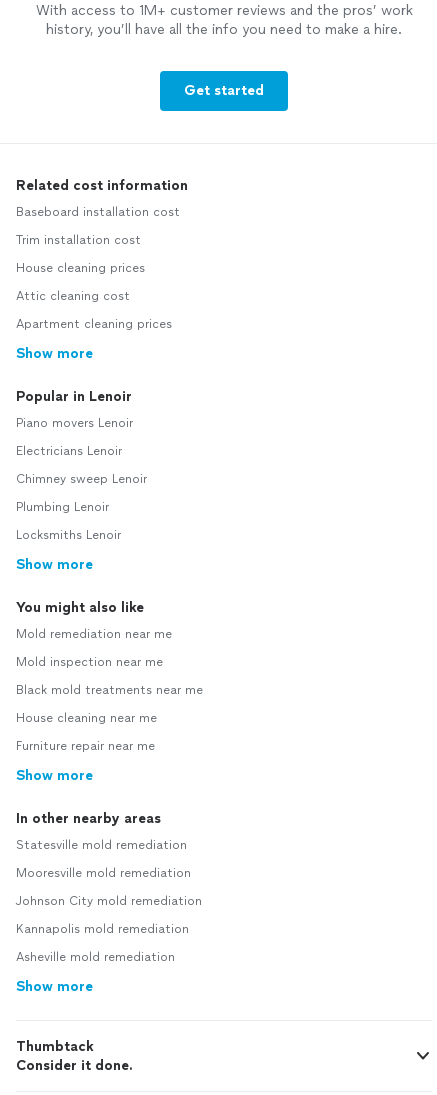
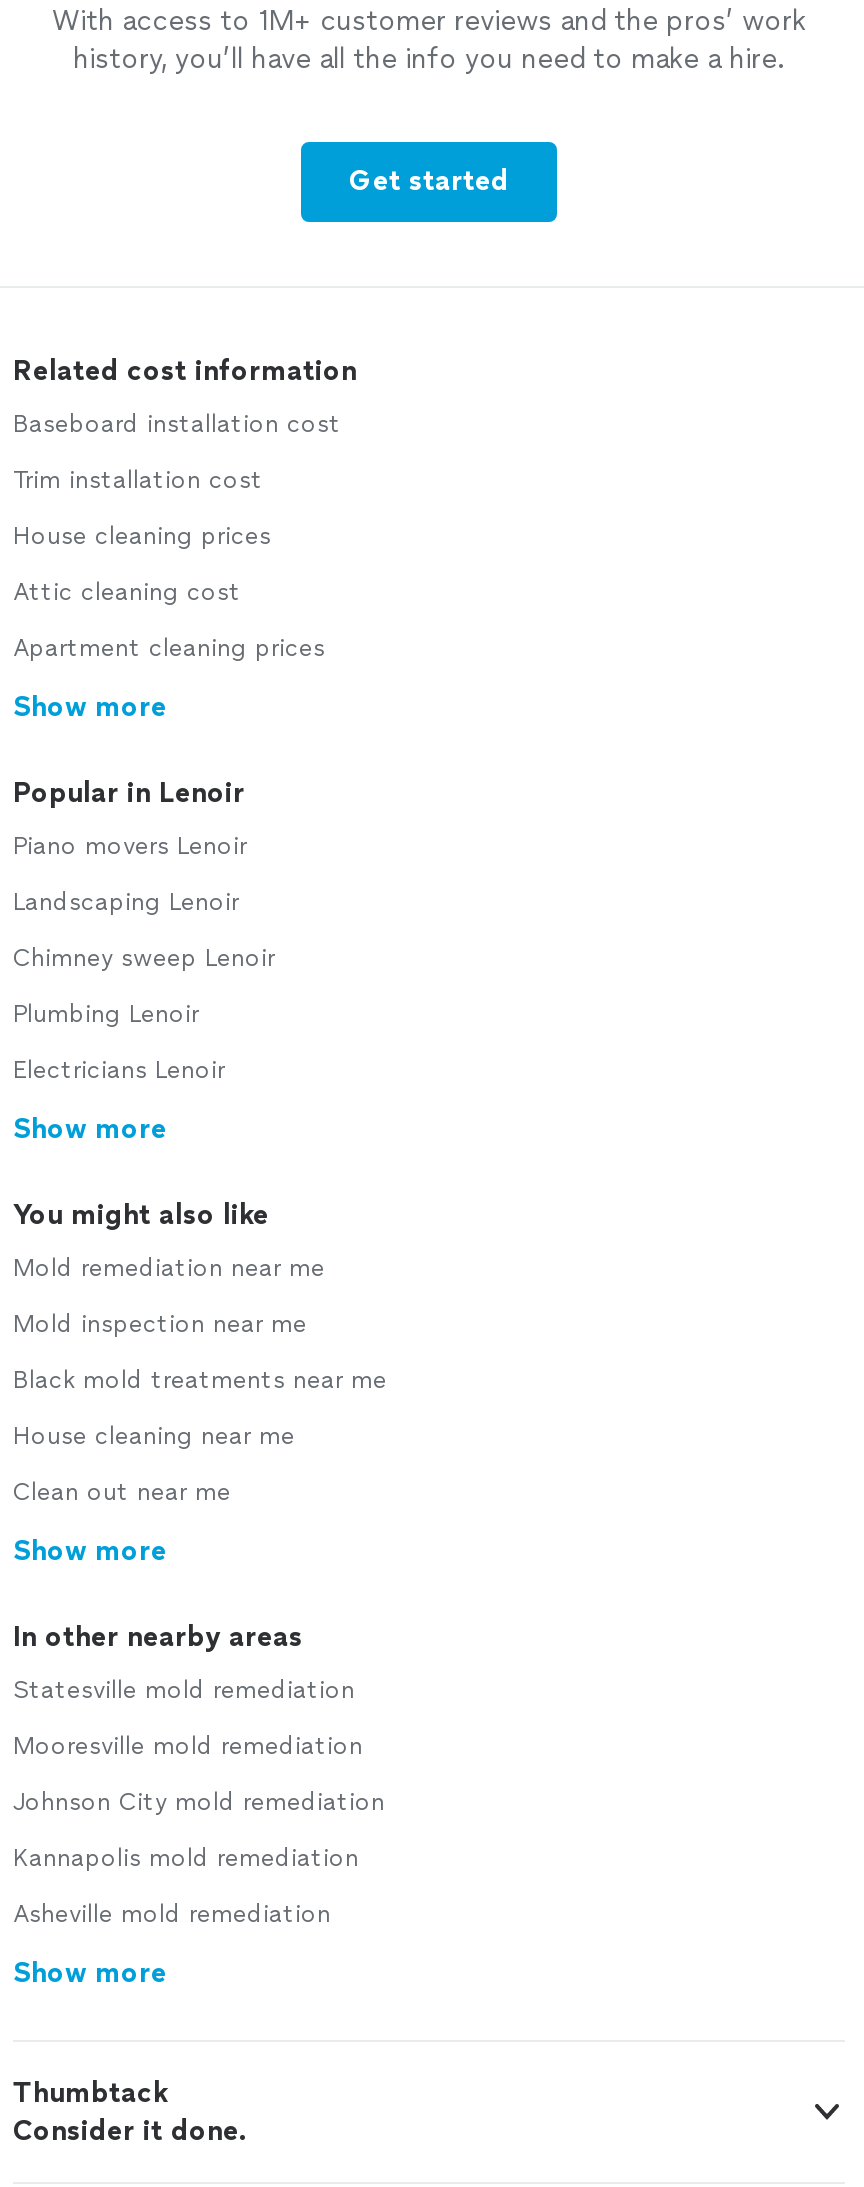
none -> [13,888,239,916] Landscaping Lenoir
moved [16,444,122,458] -> [13,1056,225,1084]: Electricians Lenoir
[16,528,121,542] Locksmiths Lenoir -> none
[16,739,155,753] Furniture repair near me -> [13,1478,231,1506] Clean out near me

